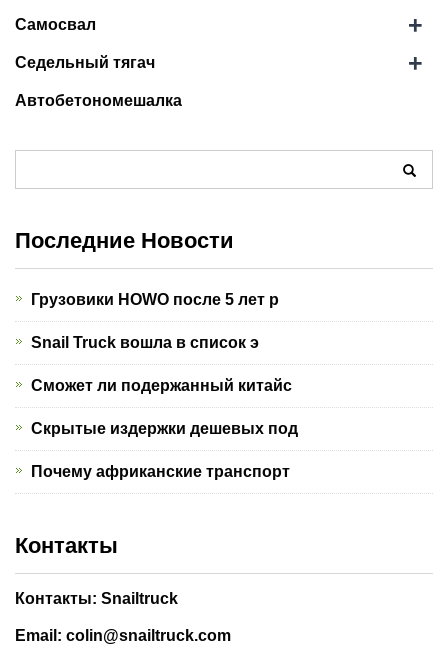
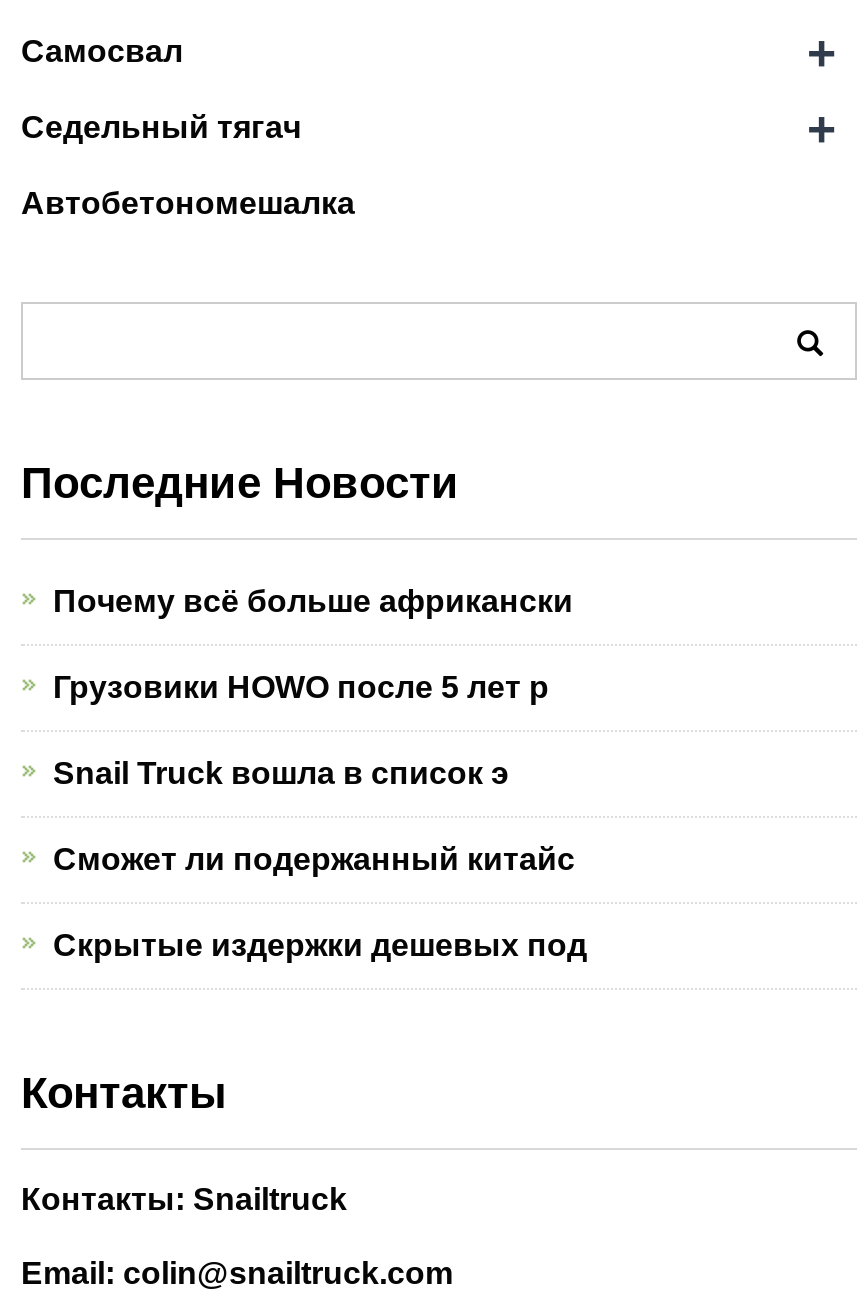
none -> [53,584,573,618] Почему всё больше африкански
moved [31,291,298,437] -> [53,670,587,962]: Грузовики HOWO после 5 лет р | Snail Truck вошла в список э | Сможет ли подержанный китайс | Скрытые издержки дешевых под
[31,463,290,480] Почему африканские транспорт -> none

